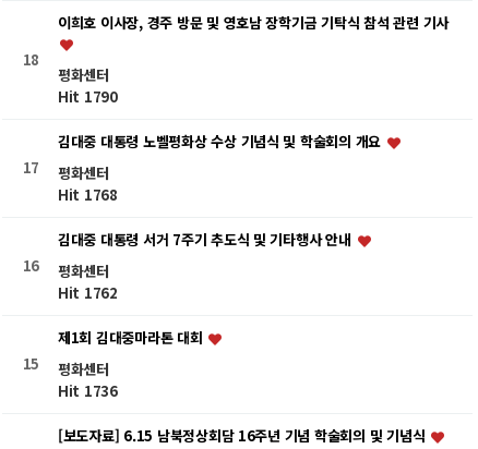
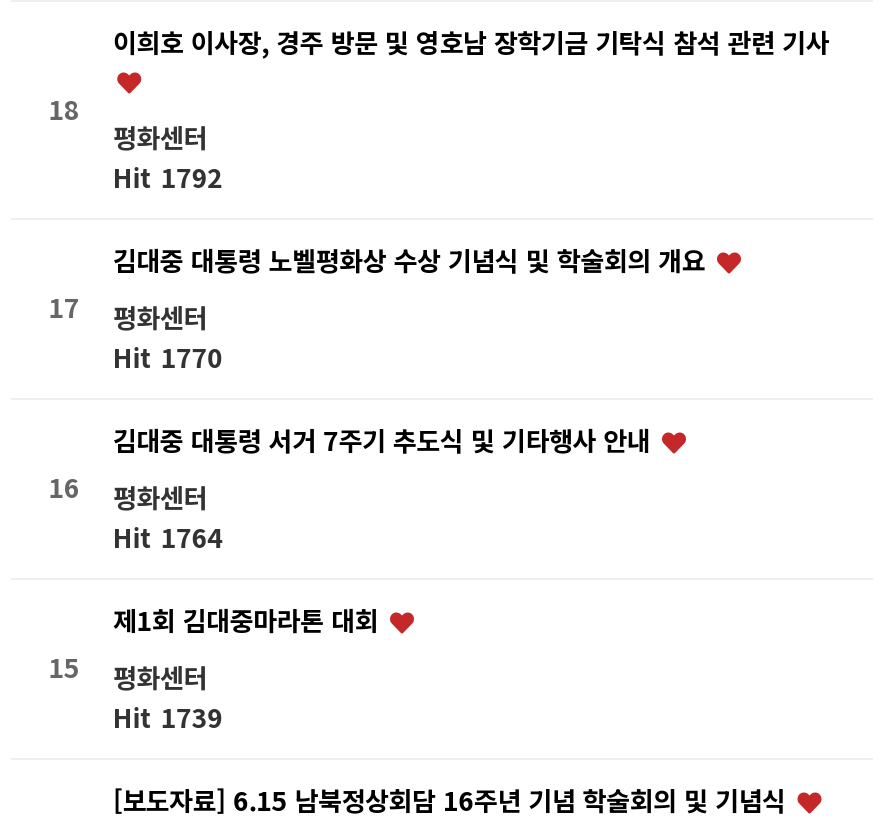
[58,87,163,107] Hit 1790 -> [113,159,305,197] Hit 1792
[58,185,163,205] Hit 1768 -> [113,339,305,377] Hit 1770
[58,283,163,304] Hit 1762 -> [113,519,305,557] Hit 1764
[58,381,163,402] Hit 1736 -> [113,699,305,737] Hit 1739

